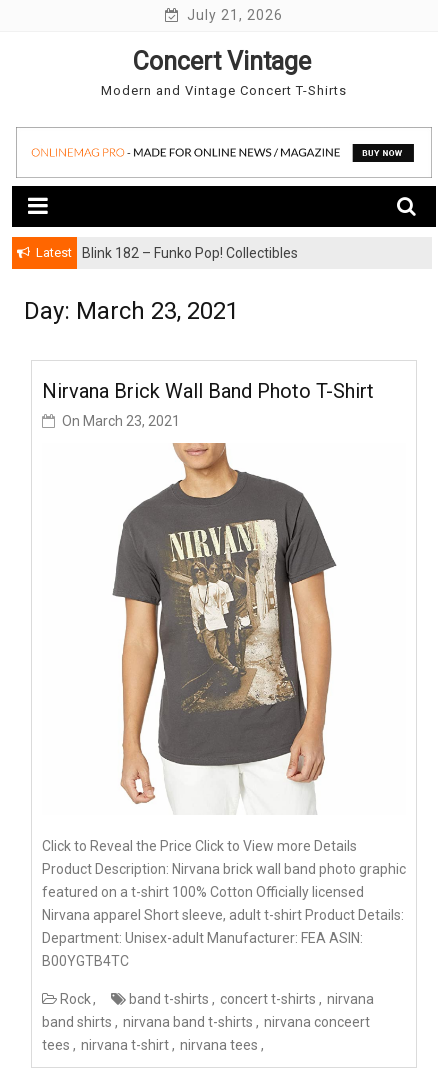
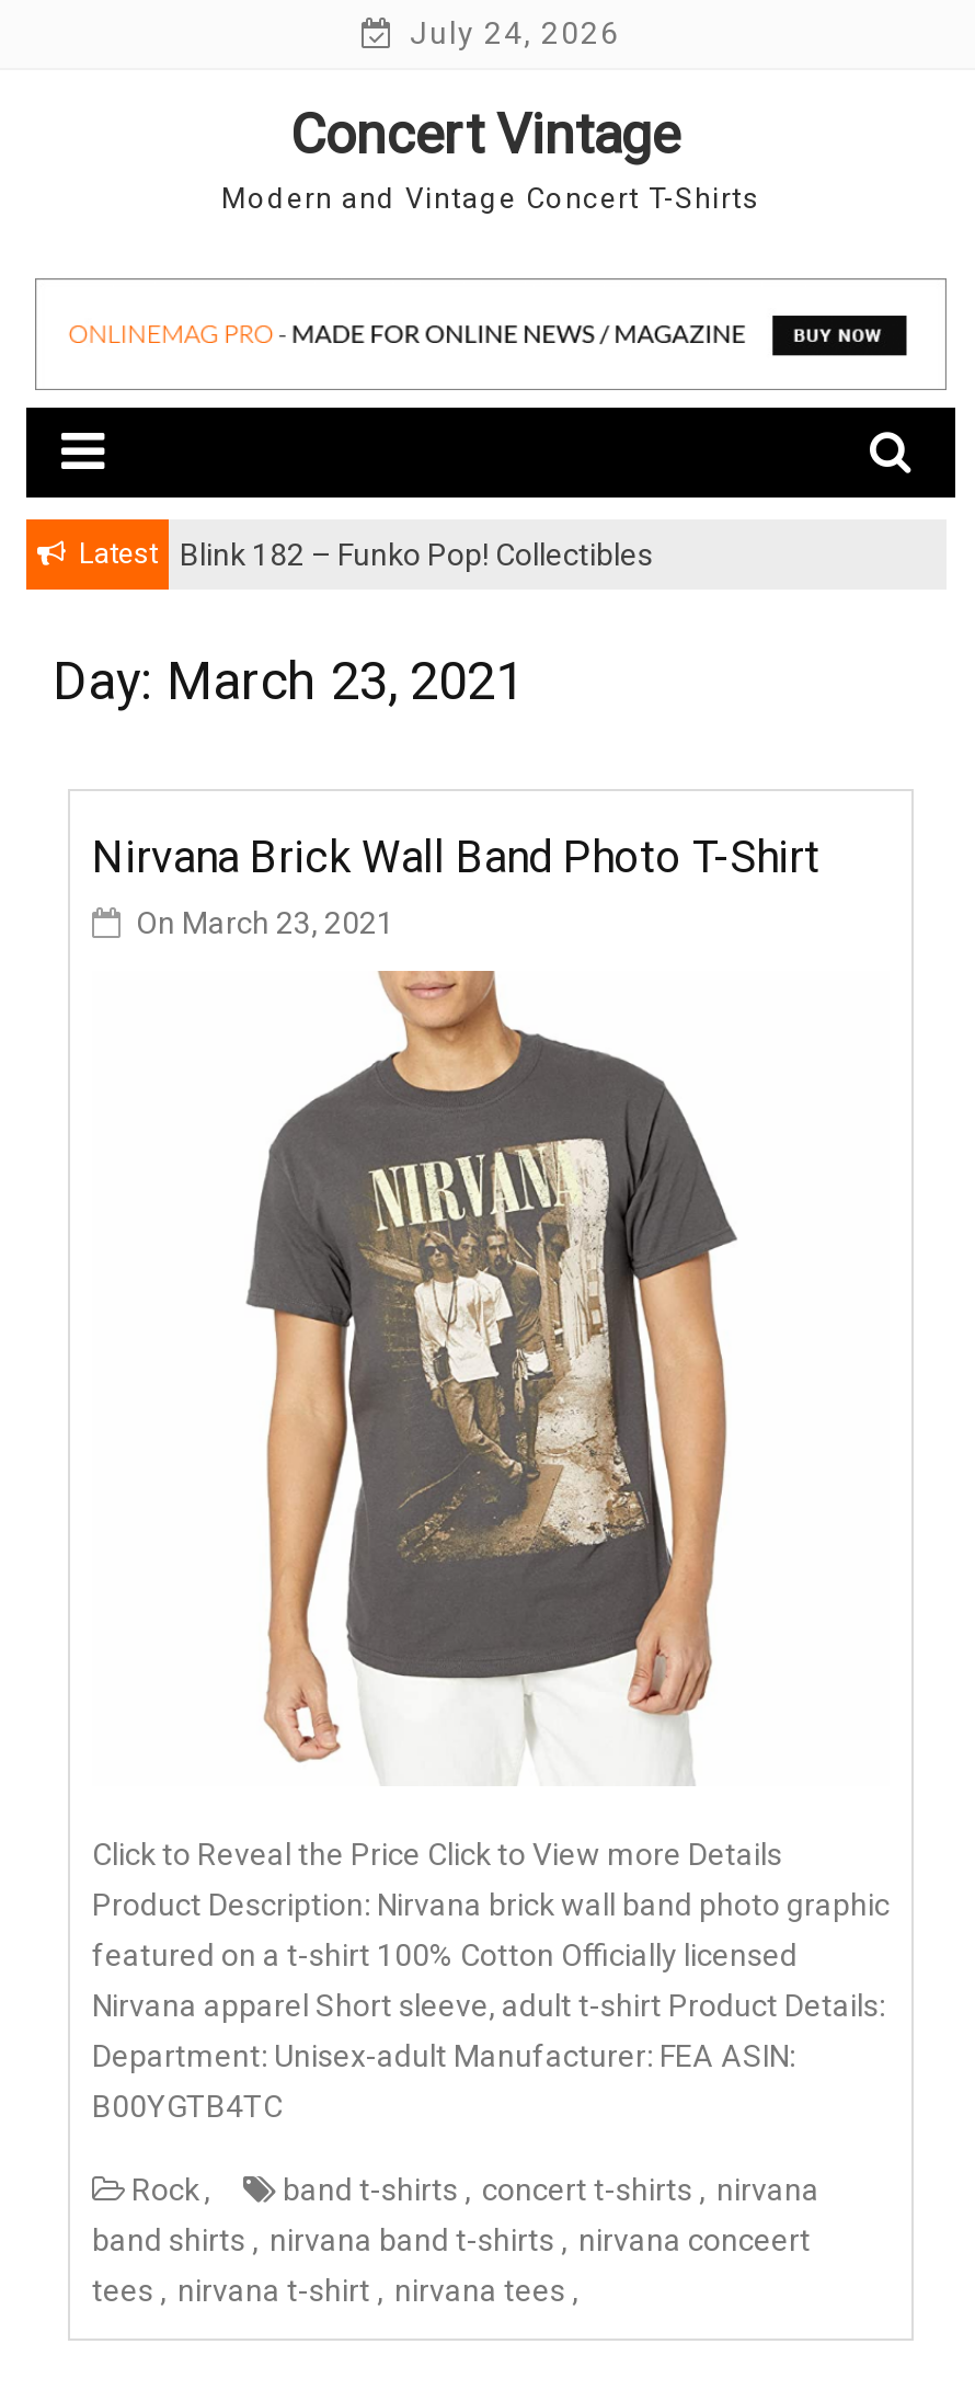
[183,7,283,23] July 21, 2026 -> [401,15,620,50] July 24, 2026

